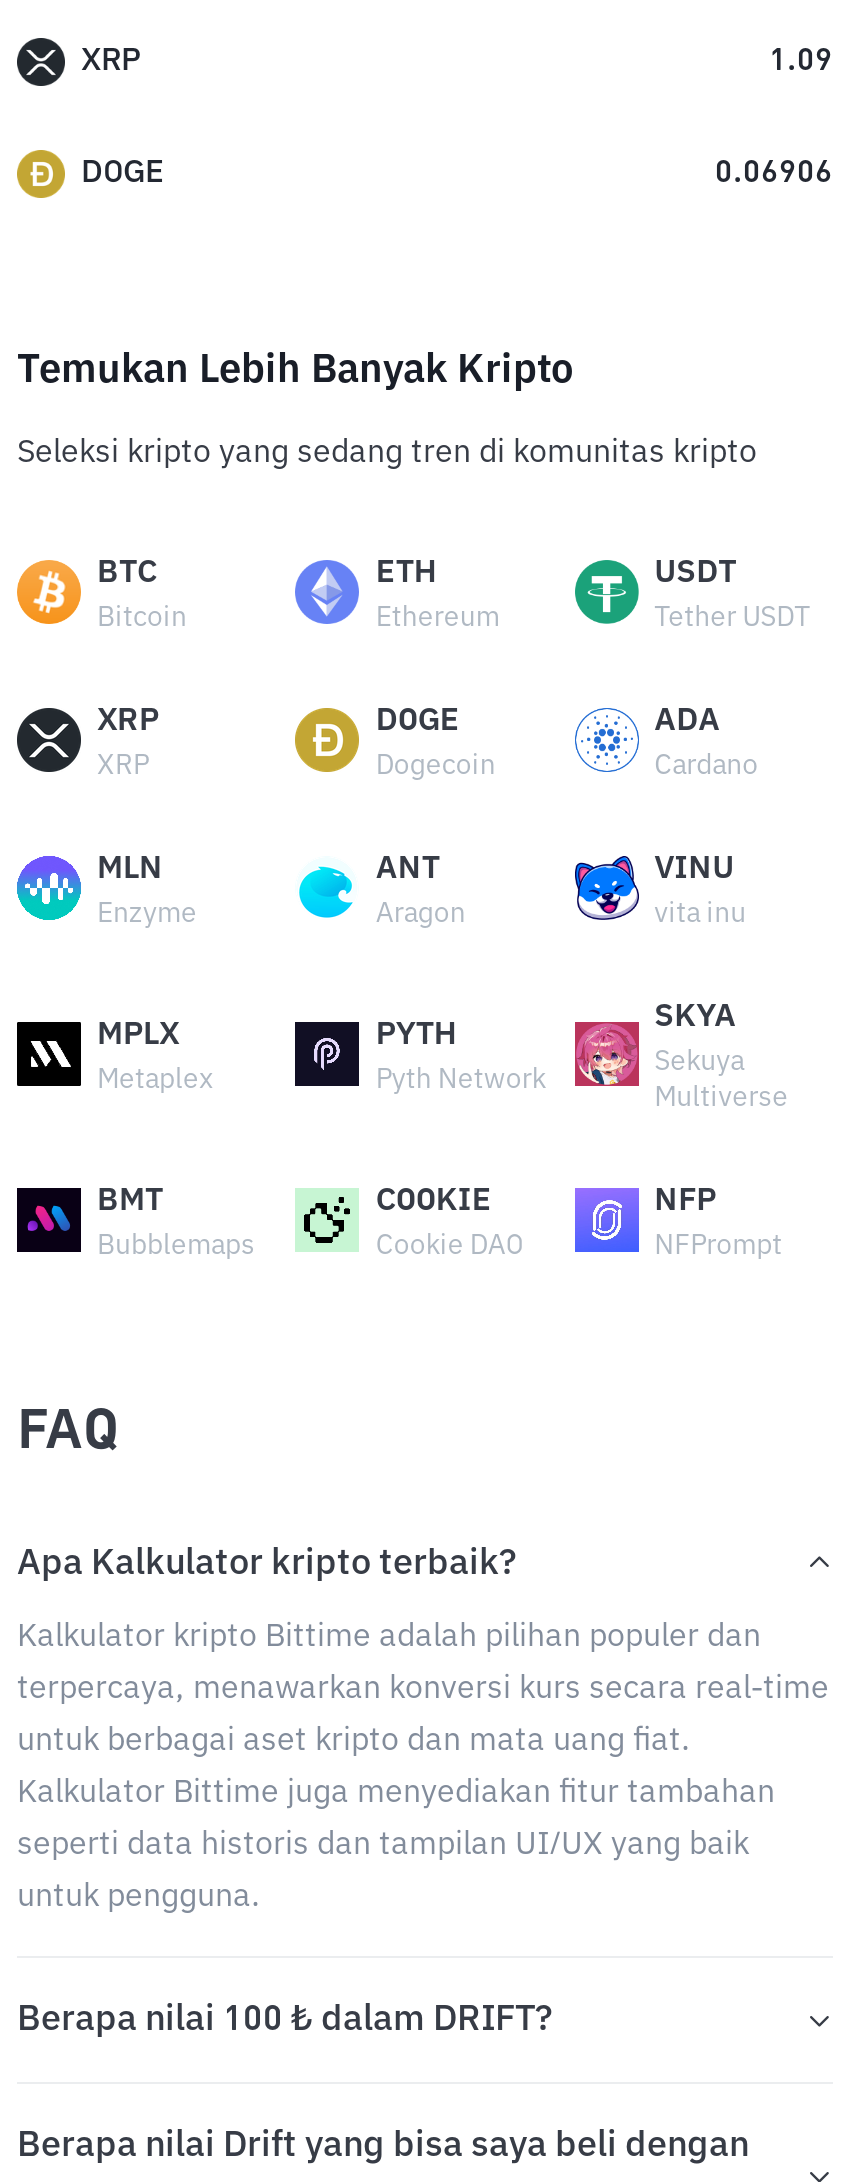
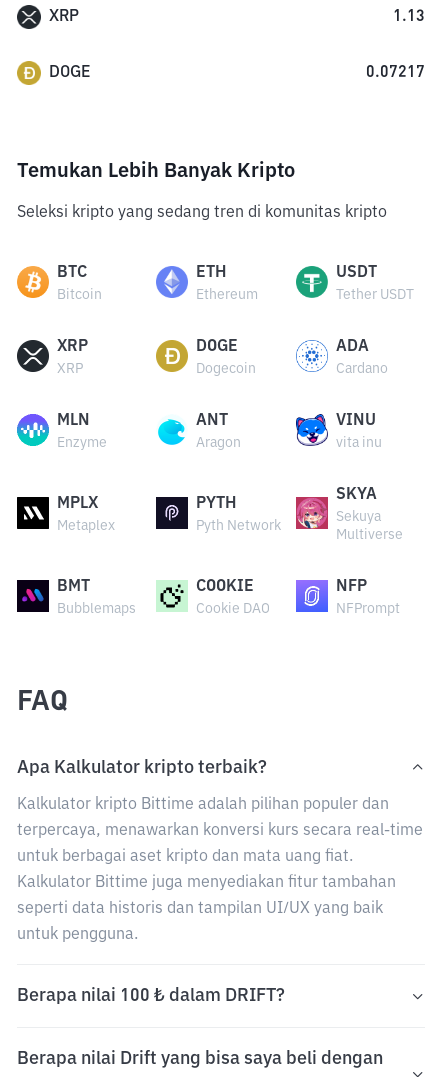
[769,46,833,78] 1.09 -> [393,9,425,25] 1.13
[715,158,833,190] 0.06906 -> [366,65,425,81] 0.07217

